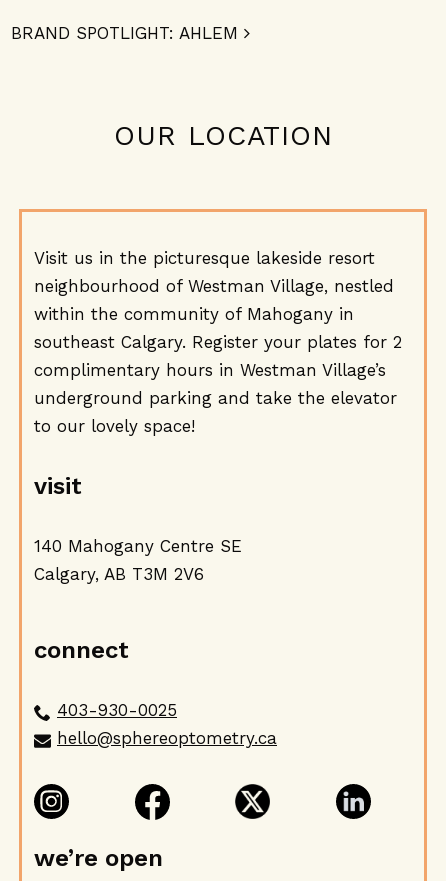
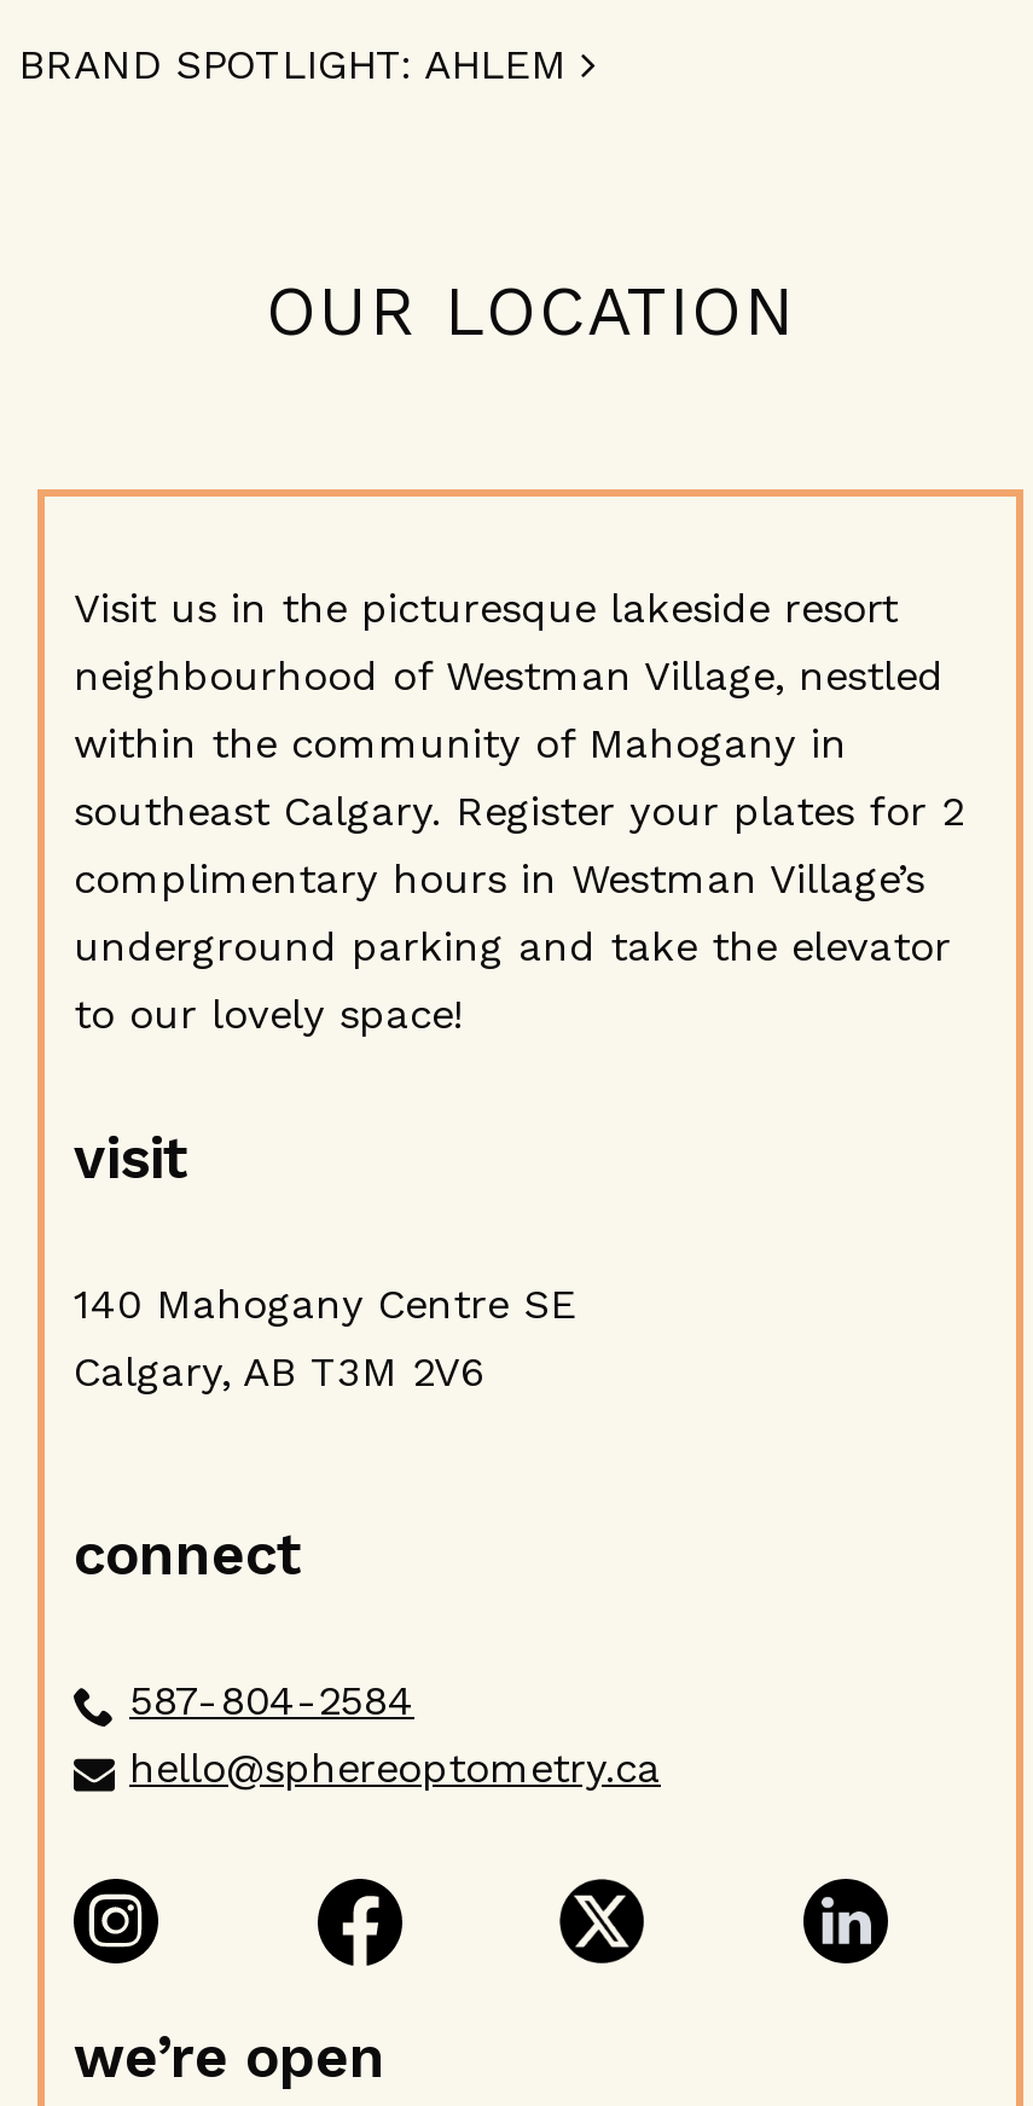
[57,700,177,720] 403-930-0025 -> [129,1677,414,1725] 587-804-2584

